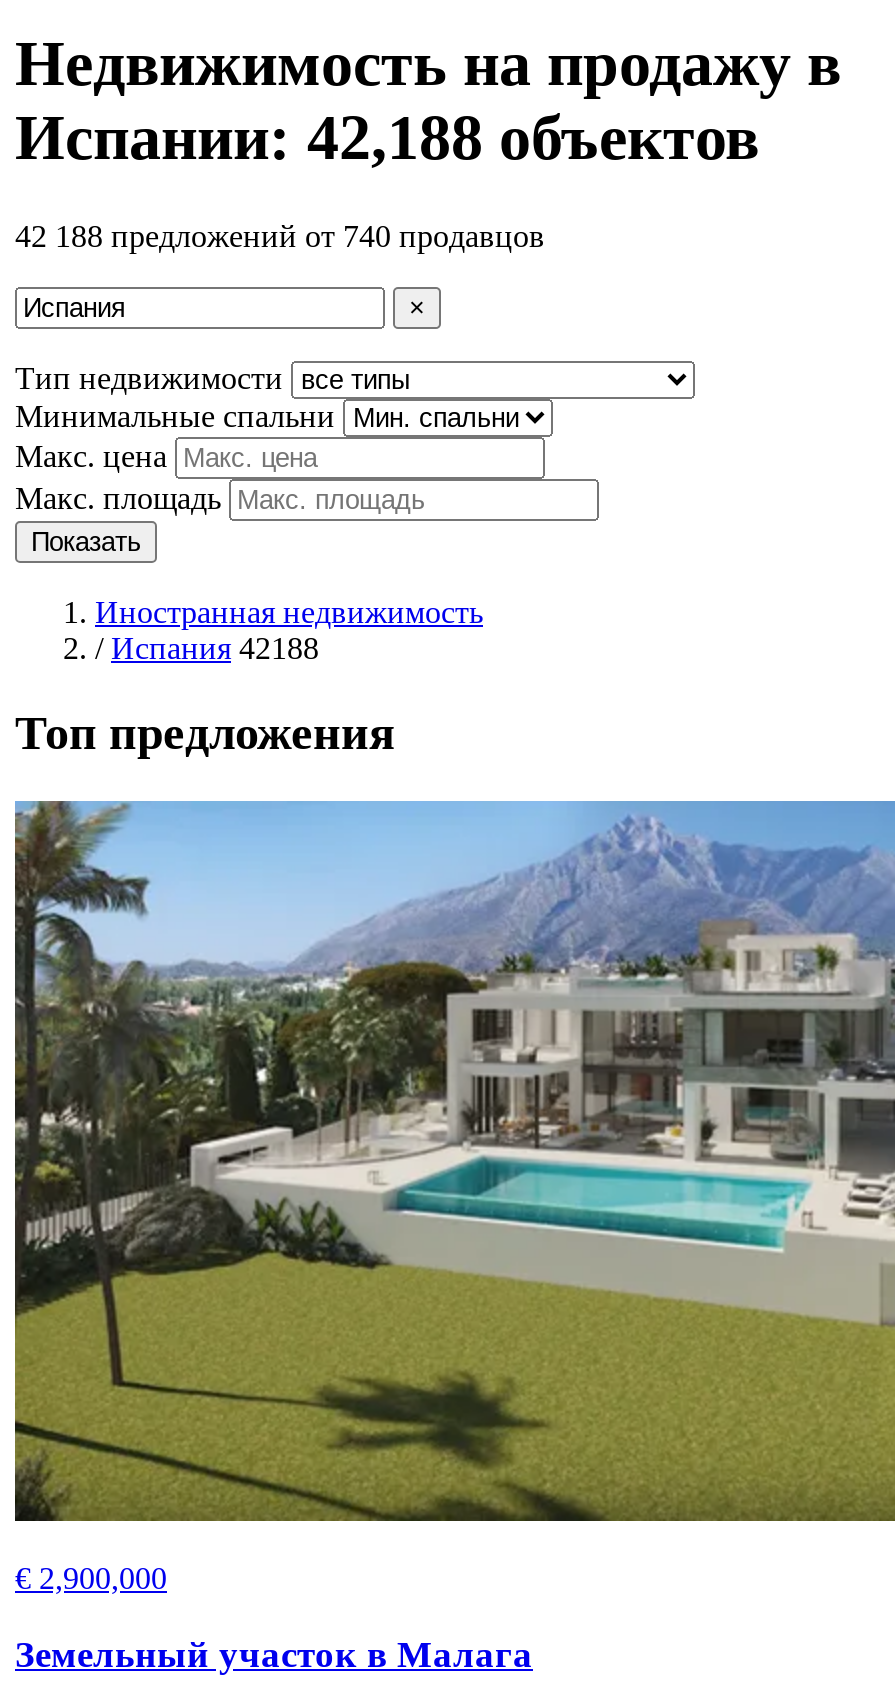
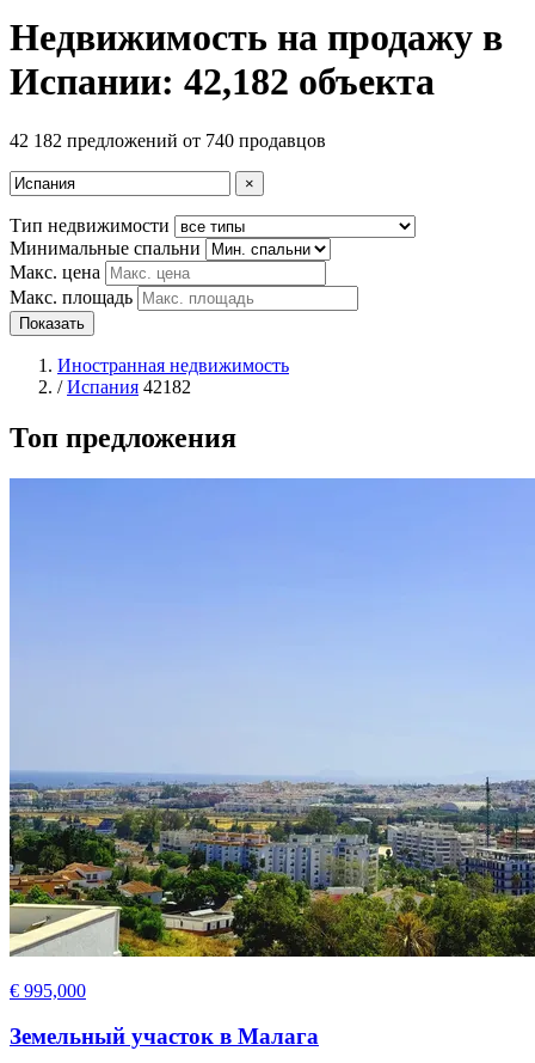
[15,102,759,174] Испании: 42,188 объектов -> [10,60,435,103] Испании: 42,182 объекта
[15,219,545,253] 42 188 предложений от 740 продавцов -> [10,130,326,151] 42 182 предложений от 740 продавцов
[95,631,319,665] / Испания 42188 -> [57,377,191,397] / Испания 42182
[13,799,889,1594] [image] | € 2,900,000 -> [8,477,531,1000] [image] | € 995,000

